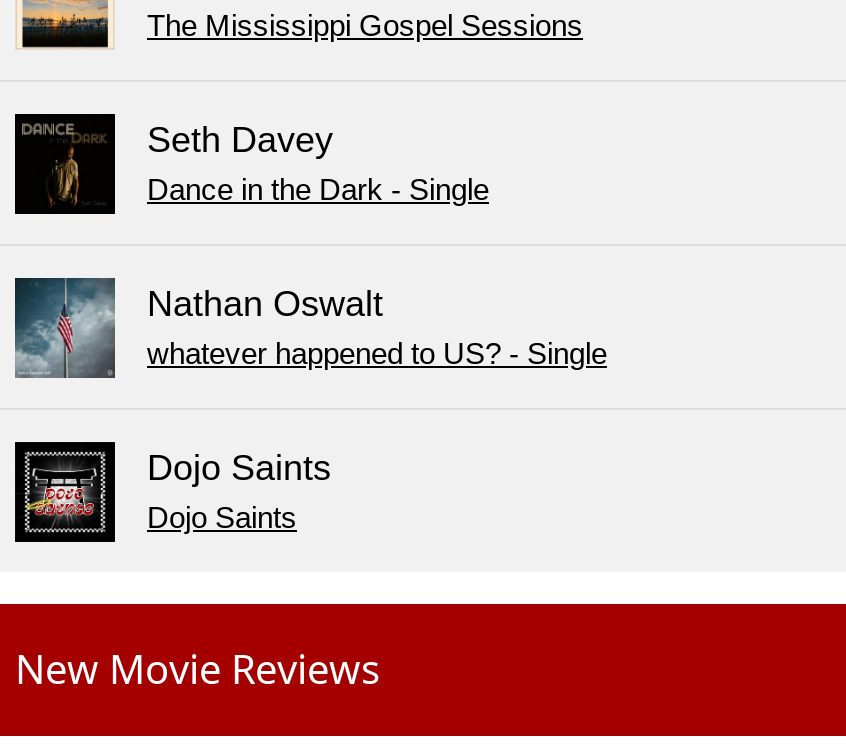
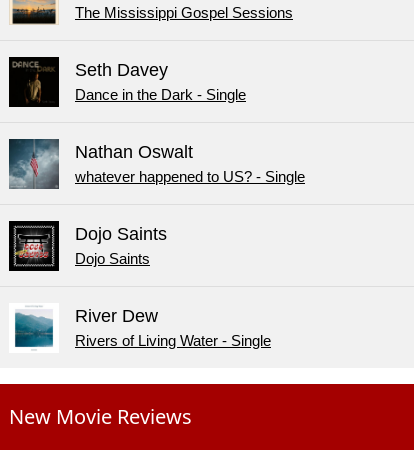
none -> [9,303,271,353] [image] | River Dew | Rivers of Living Water - Single

